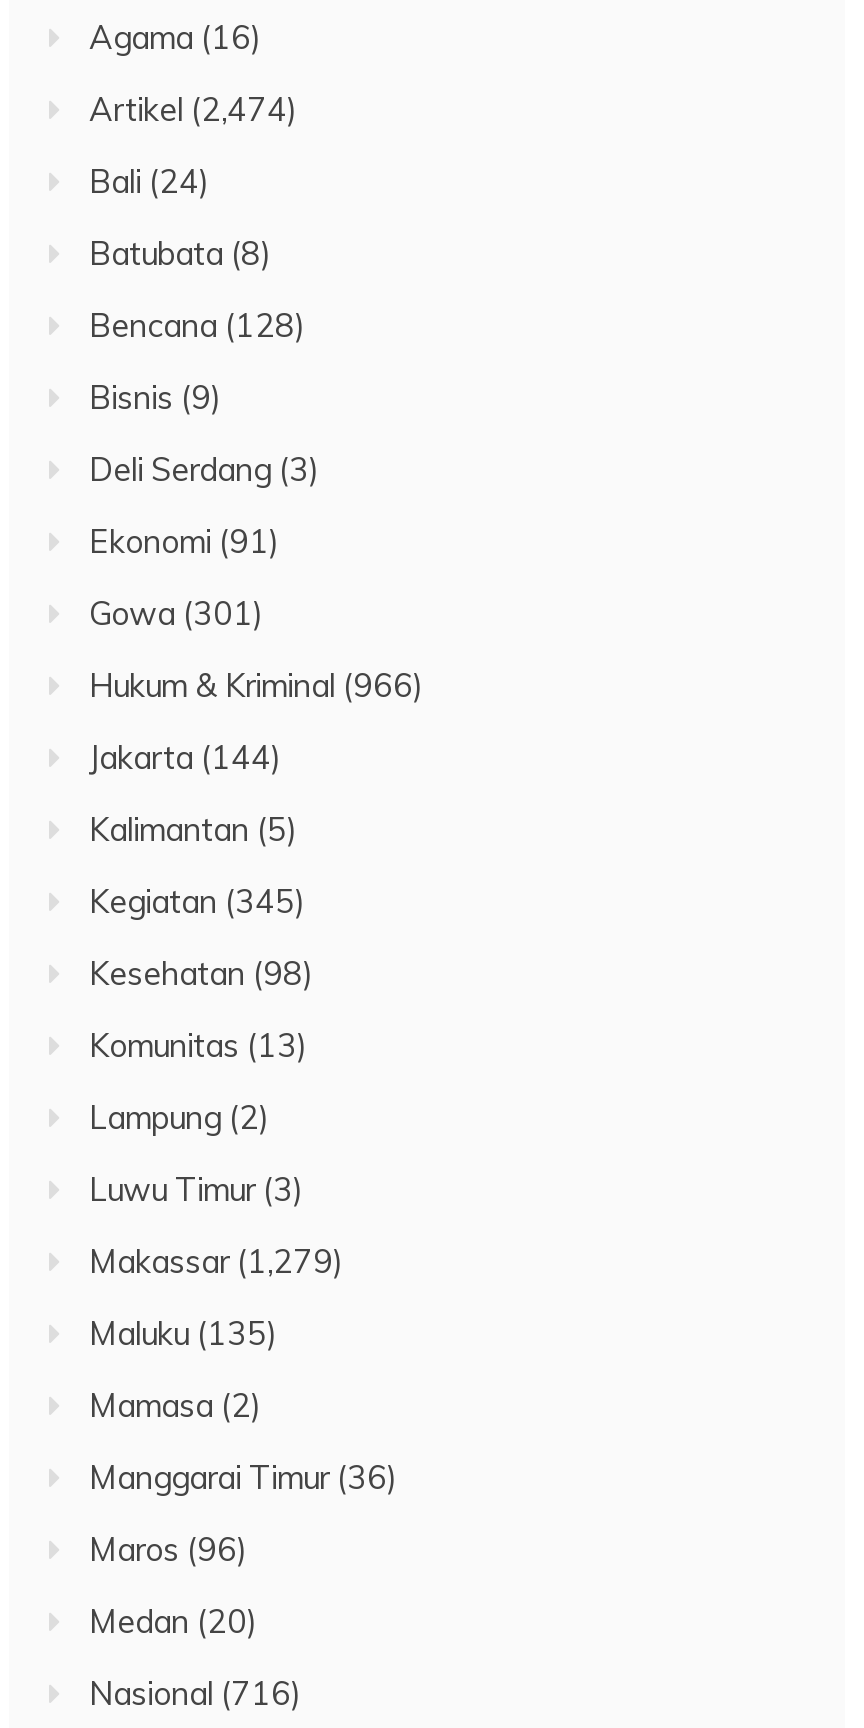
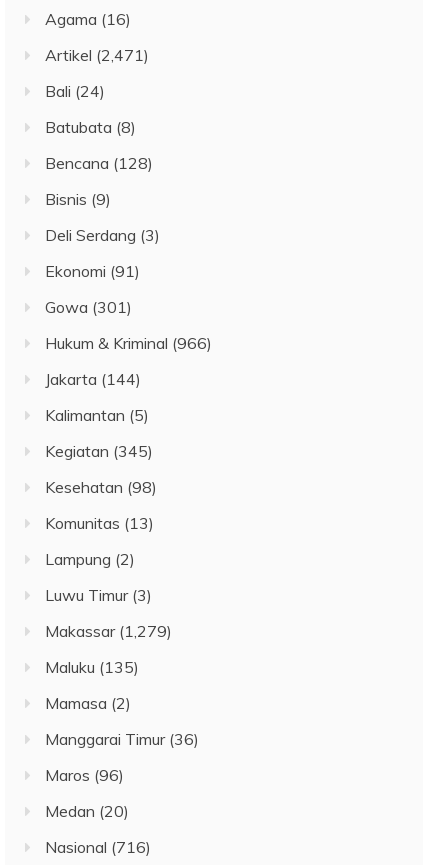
[89,90,297,130] Artikel (2,474) -> [45,45,149,65] Artikel (2,471)

